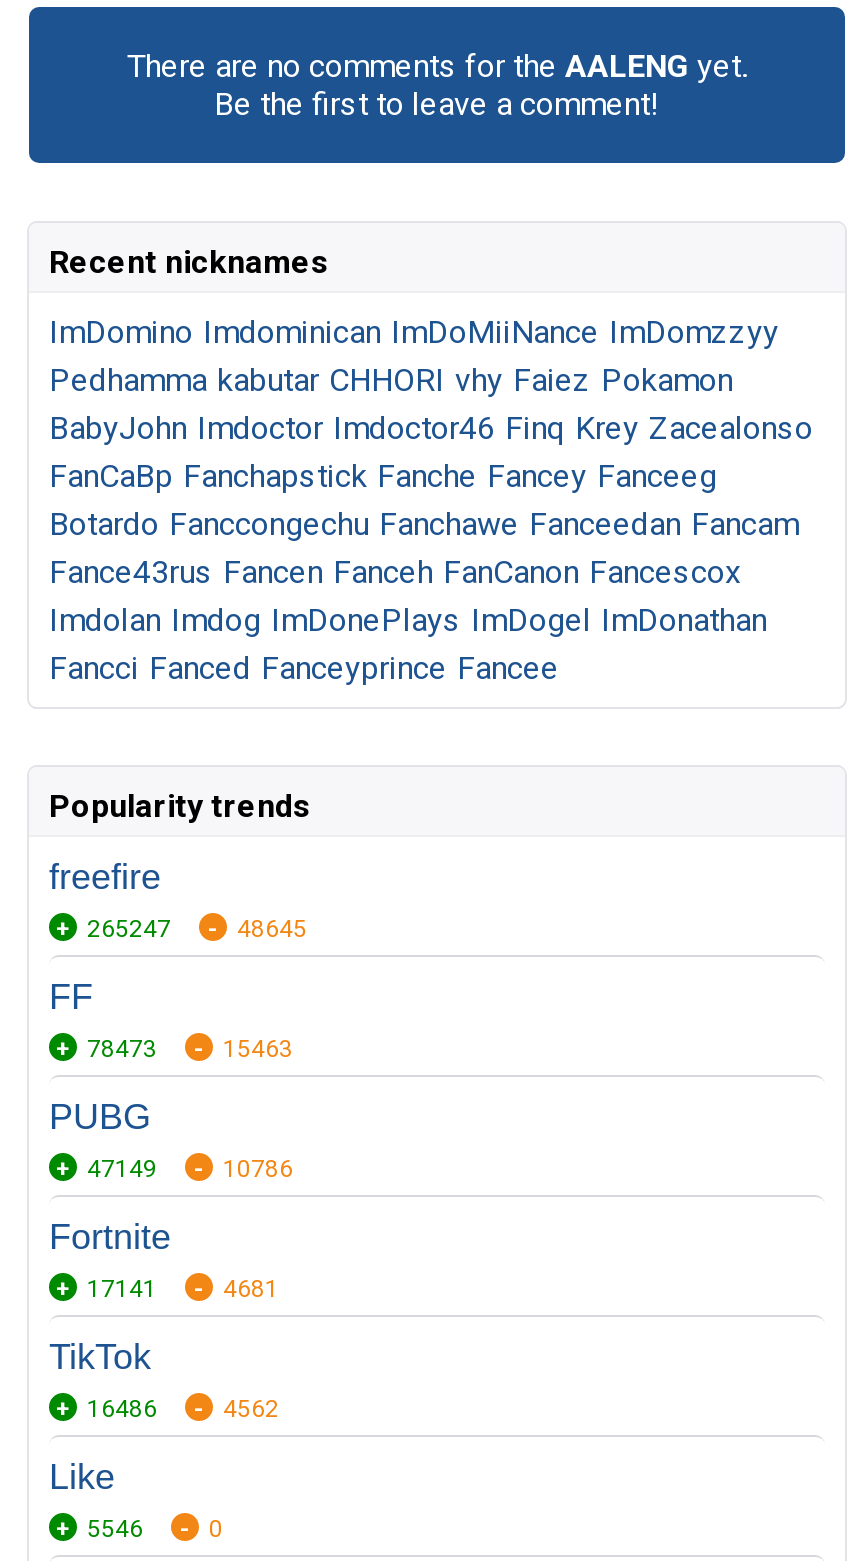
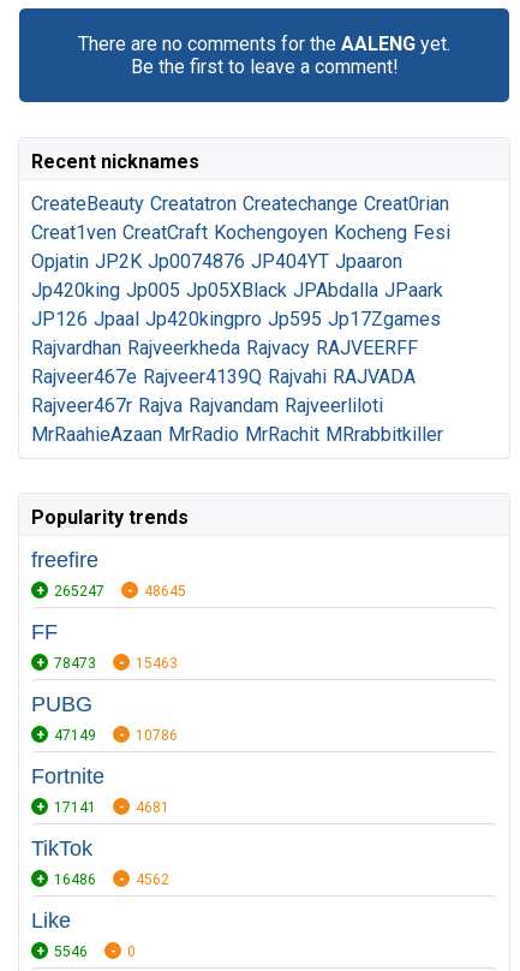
[49,313,813,687] ImDomino Imdominican ImDoMiiNance ImDomzzyy | Pedhamma kabutar CHHORI vhy Faiez Pokamon | BabyJohn Imdoctor Imdoctor46 Finq Krey Zacealonso | FanCaBp Fanchapstick Fanche Fancey Fanceeg | Botardo Fanccongechu Fanchawe Fanceedan Fancam | Fance43rus Fancen Fanceh FanCanon Fancescox | Imdolan Imdog ImDonePlays ImDogel ImDonathan | Fancci Fanced Fanceyprince Fancee -> [31,192,450,446] CreateBeauty Creatatron Createchange Creat0rian | Creat1ven CreatCraft Kochengoyen Kocheng Fesi | Opjatin JP2K Jp0074876 JP404YT Jpaaron | Jp420king Jp005 Jp05XBlack JPAbdalla JPaark | JP126 Jpaal Jp420kingpro Jp595 Jp17Zgames | Rajvardhan Rajveerkheda Rajvacy RAJVEERFF | Rajveer467e Rajveer4139Q Rajvahi RAJVADA | Rajveer467r Rajva Rajvandam Rajveerliloti | MrRaahieAzaan MrRadio MrRachit MRrabbitkiller

